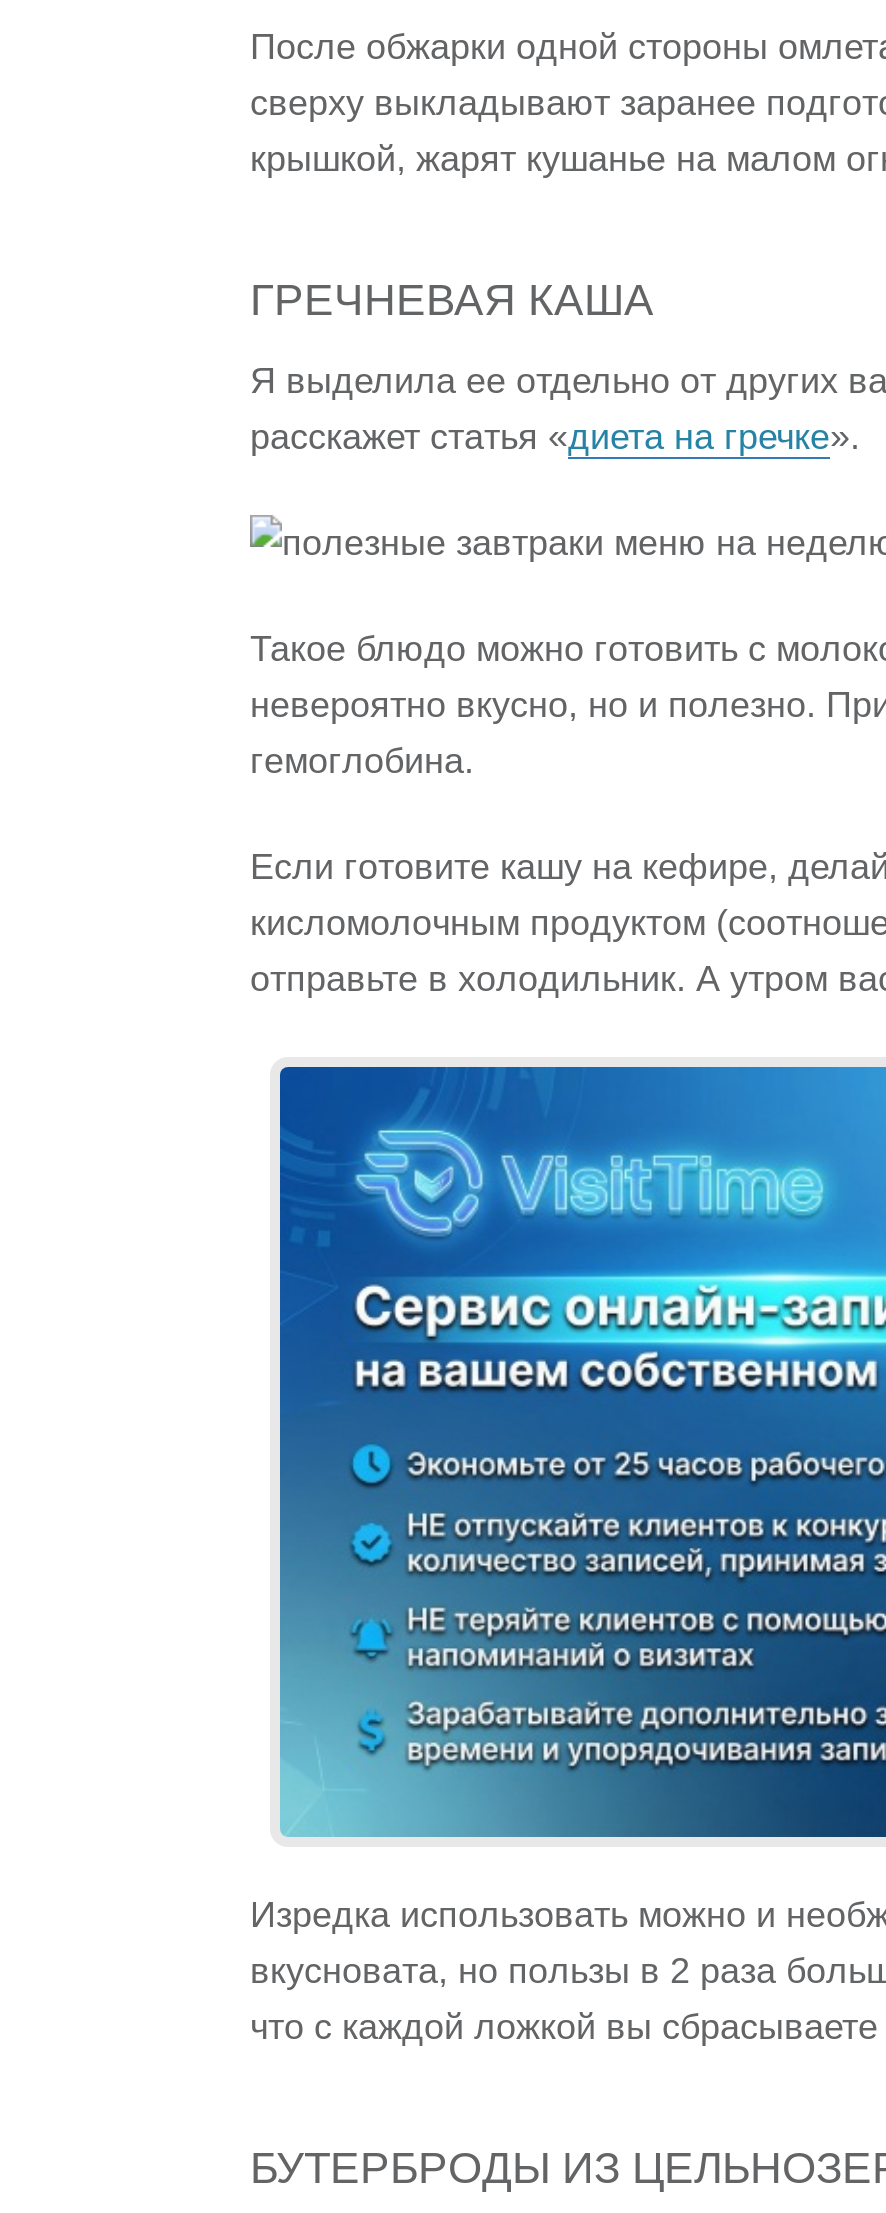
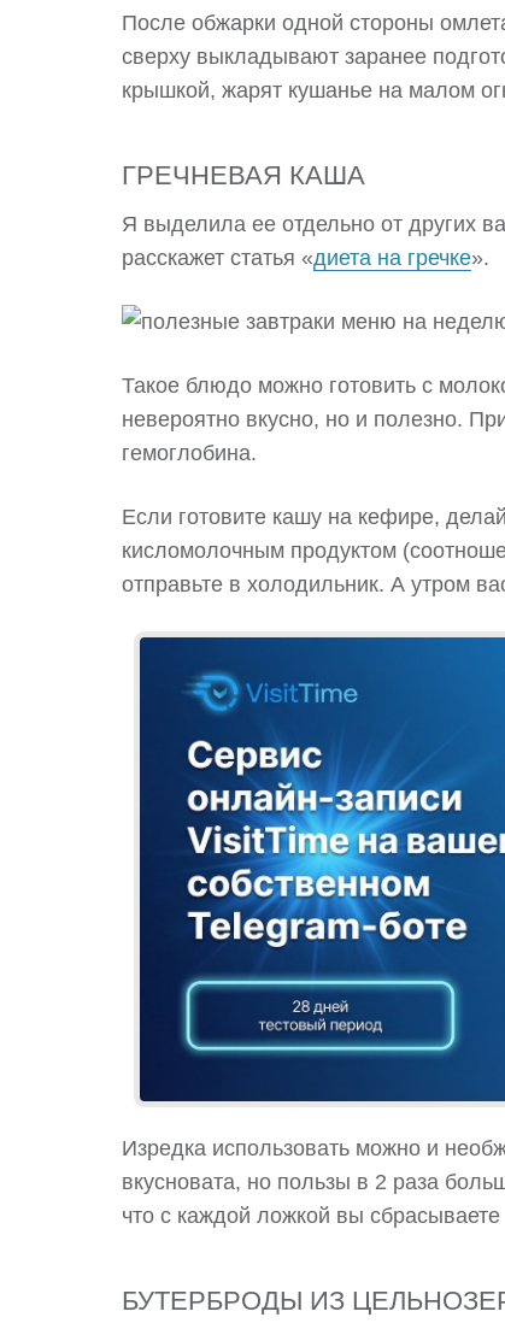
[278,1067,880,1839] [image] -> [139,637,501,1102] [image]

